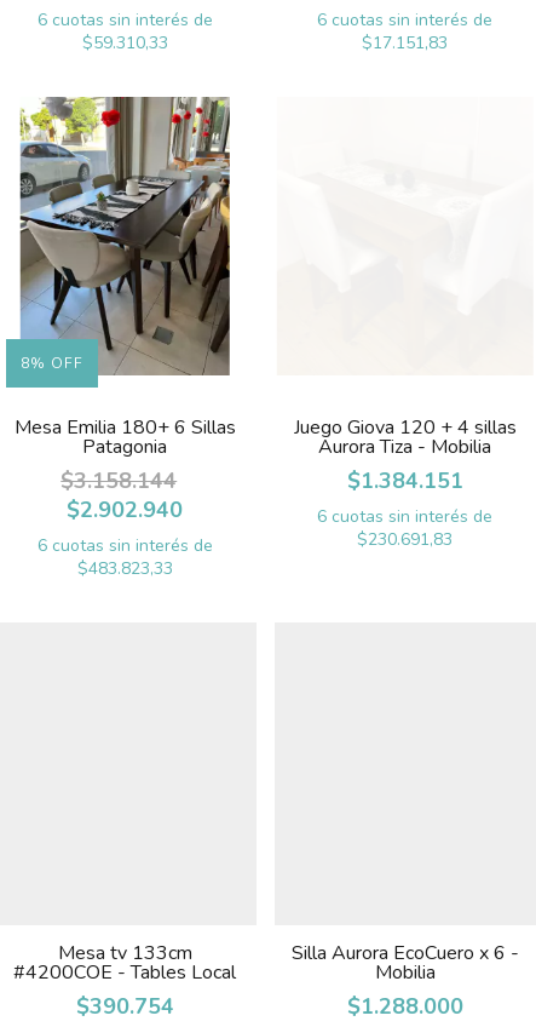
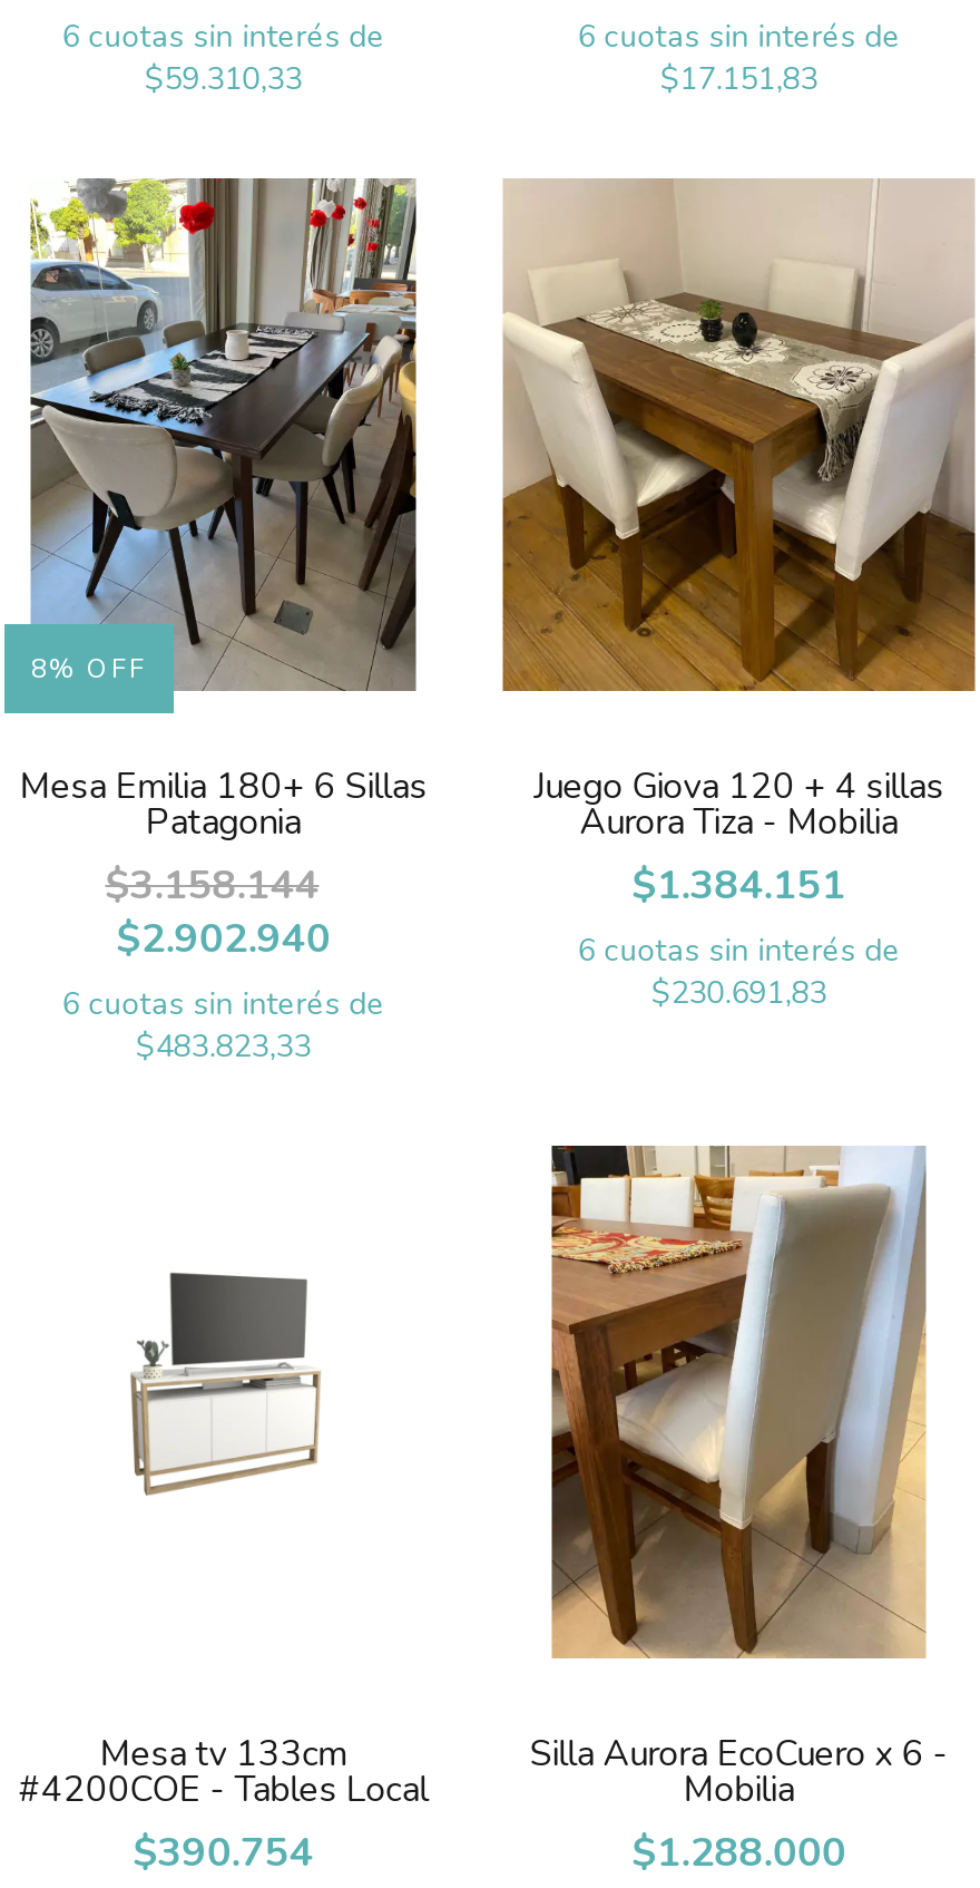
none -> [501,178,973,693] [image]
none -> [129,1271,321,1496] [image]
none -> [550,1143,927,1658] [image]

